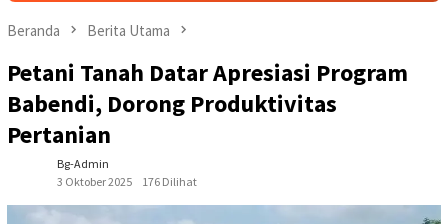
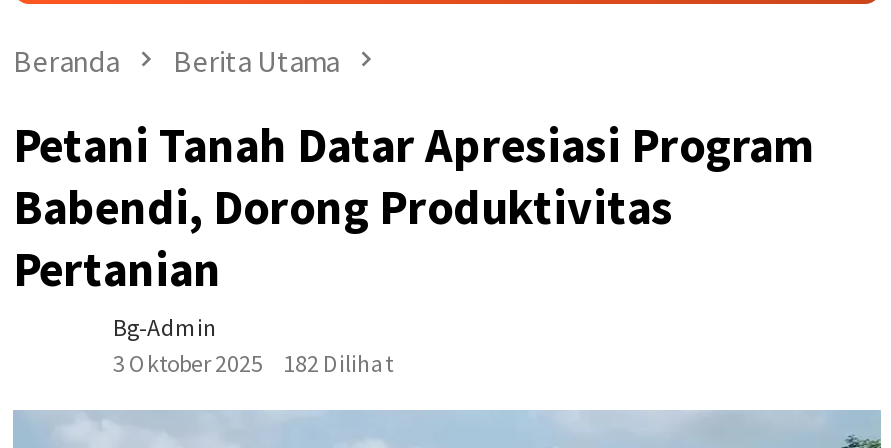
[57,174,197,189] 3 Oktober 2025 176 Dilihat -> [113,349,393,379] 3 Oktober 2025 182 Dilihat

